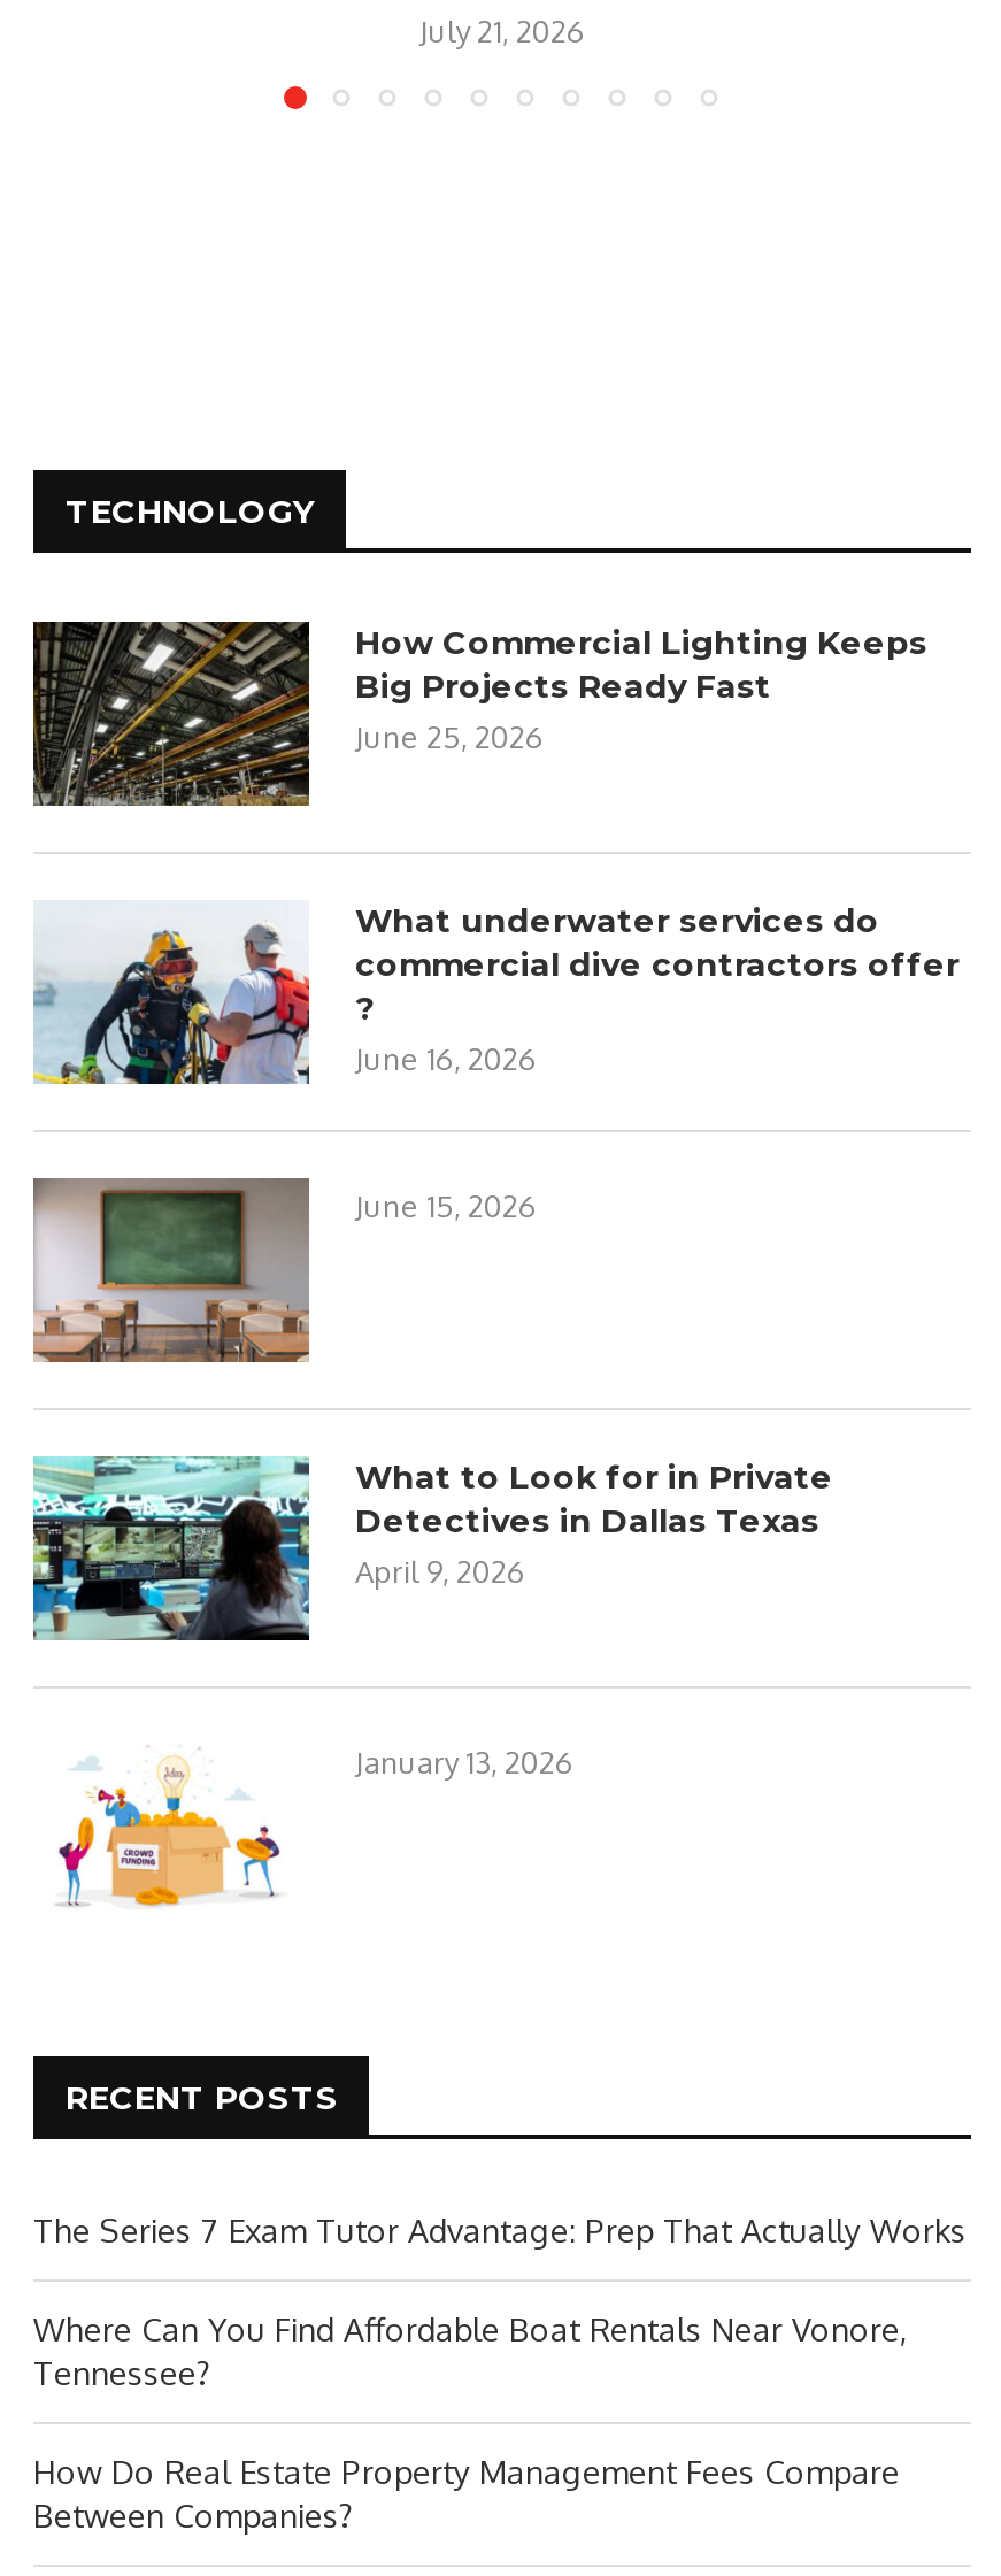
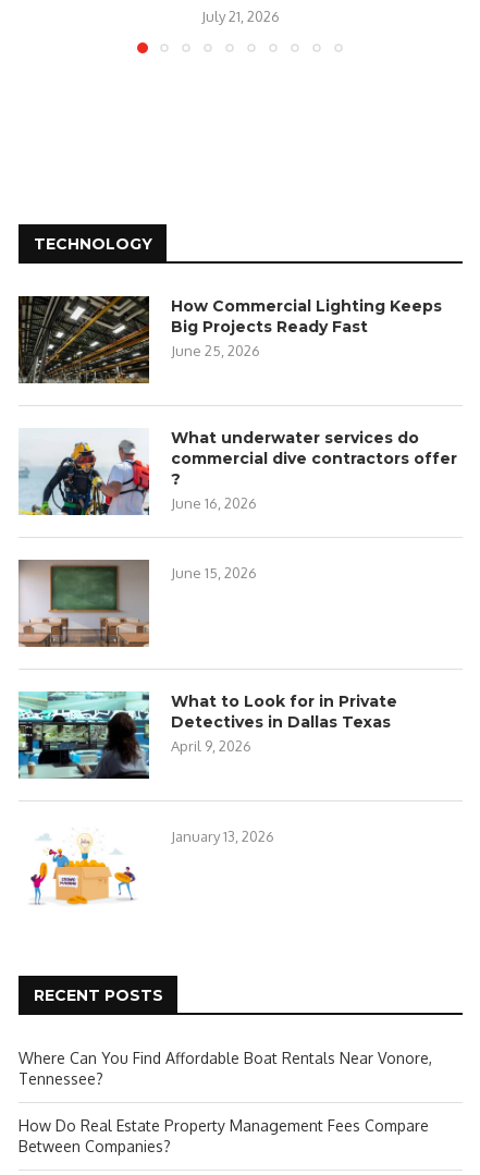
[33,2212,967,2251] The Series 7 Exam Tutor Advantage: Prep That Actually Works -> none

